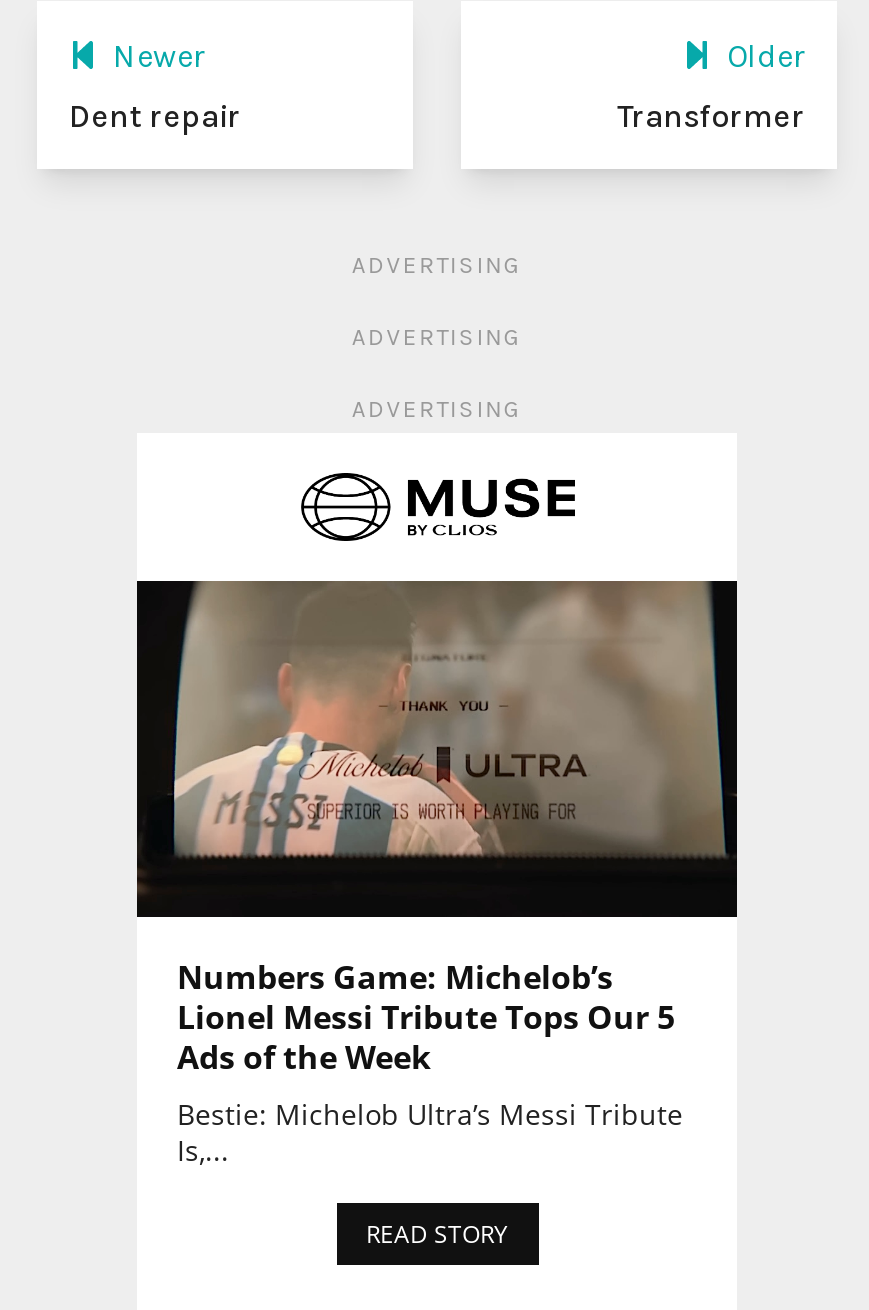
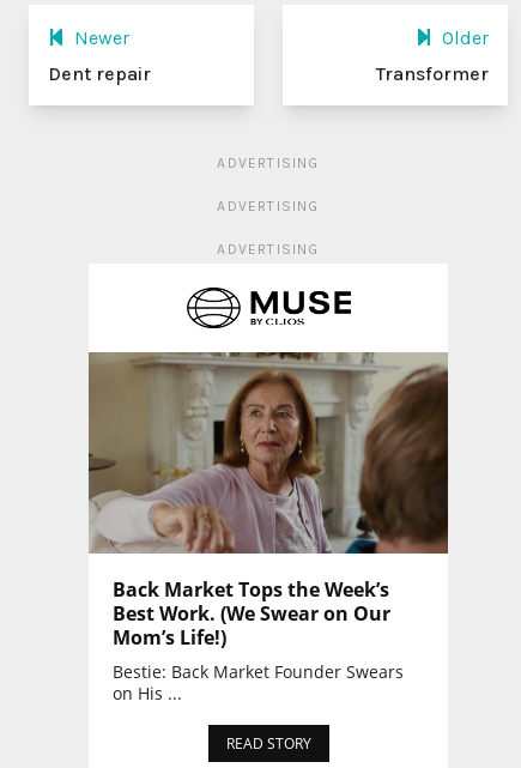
[135,579,739,1170] [image] | Numbers Game: Michelob’s | Lionel Messi Tribute Tops Our 5 | Ads of the Week | Bestie: Michelob Ultra’s Messi Tribute | Is,... -> [87,351,449,705] [image] | Back Market Tops the Week’s | Best Work. (We Swear on Our | Mom’s Life!) | Bestie: Back Market Founder Swears | on His ...

